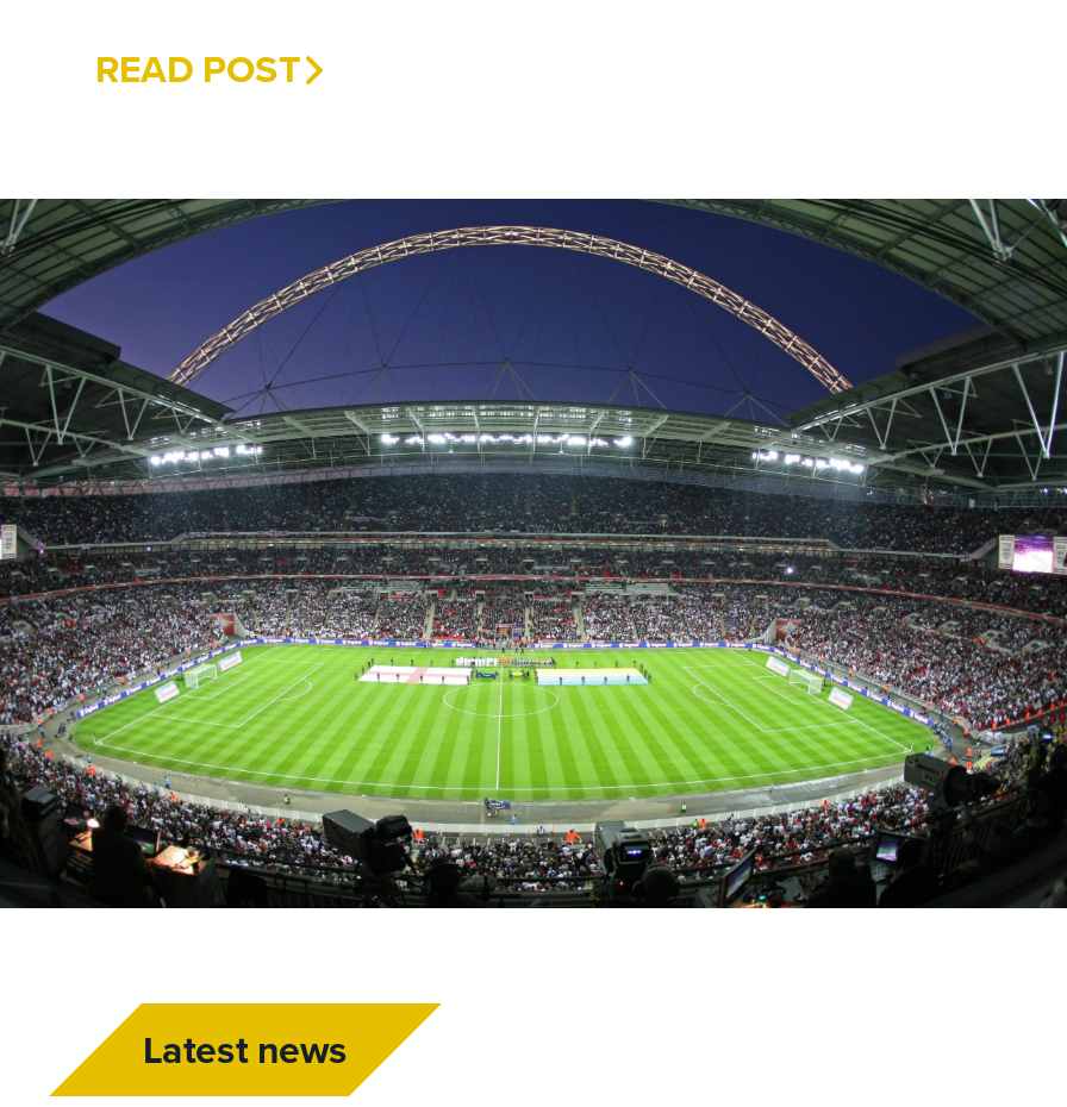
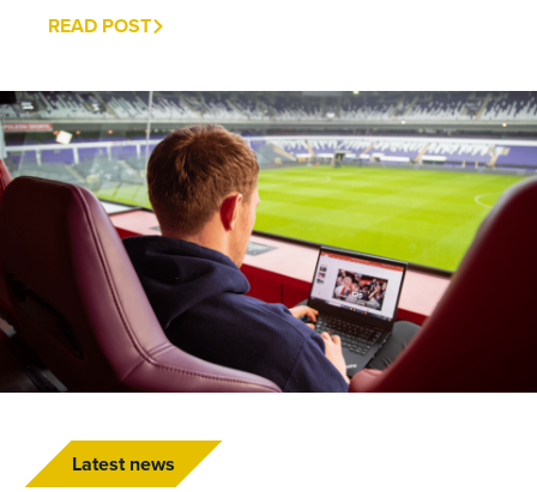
[7,198,1060,909] [image] -> [4,90,533,394] [image]

